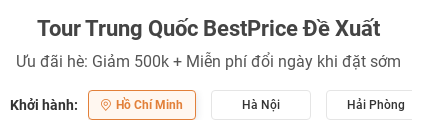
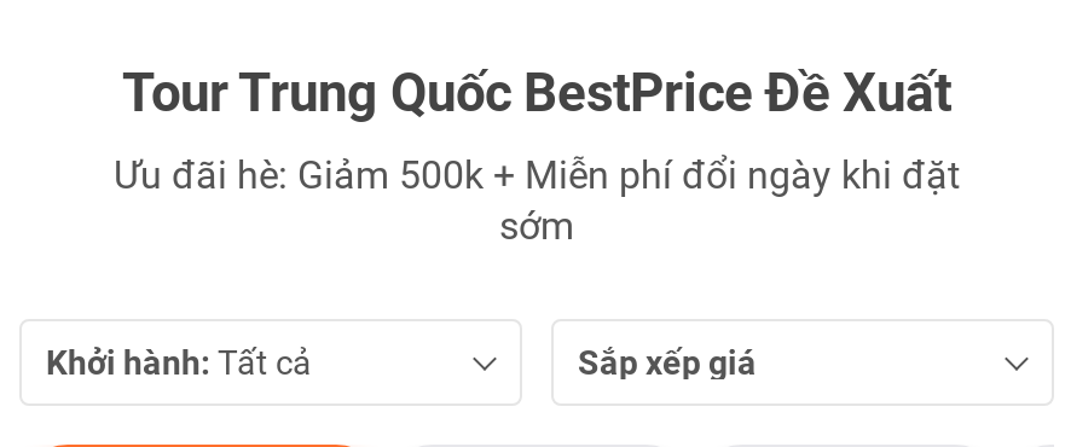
[116,98,405,112] Hồ Chí Minh | Hà Nội | Hải Phòng -> [578,343,757,382] Sắp xếp giá

